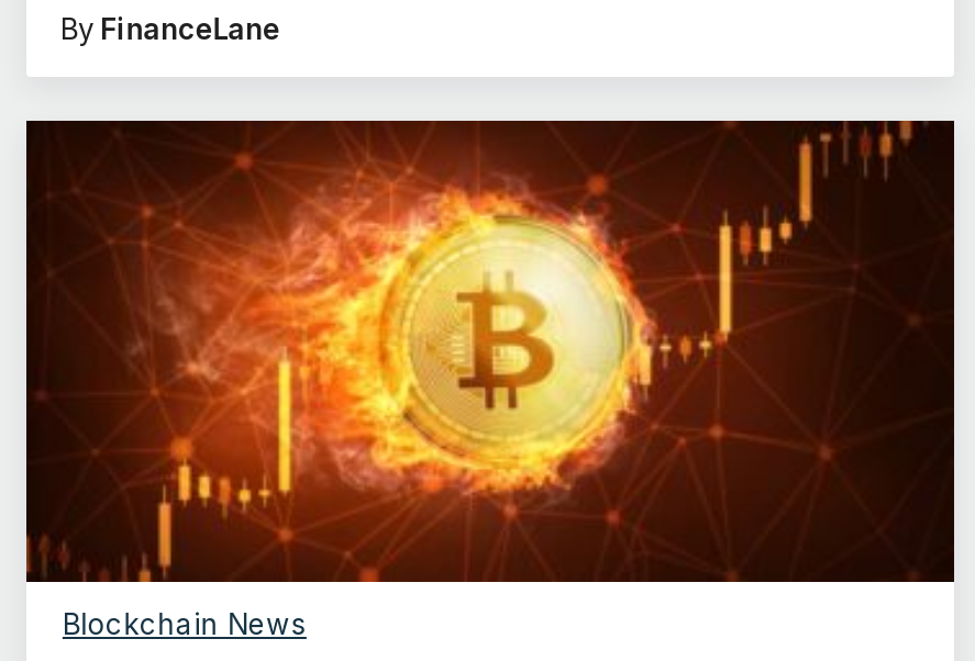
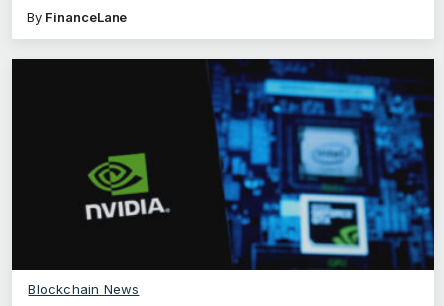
[24,117,956,585] [image] -> [12,58,435,271] [image]

